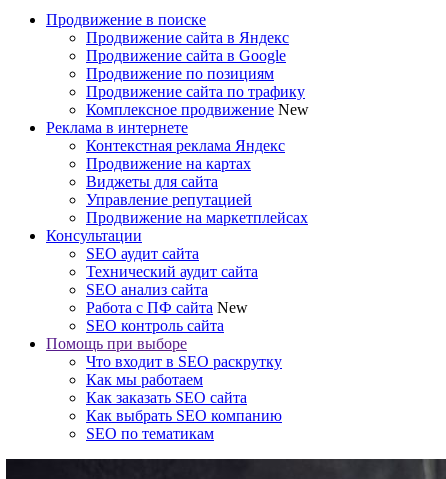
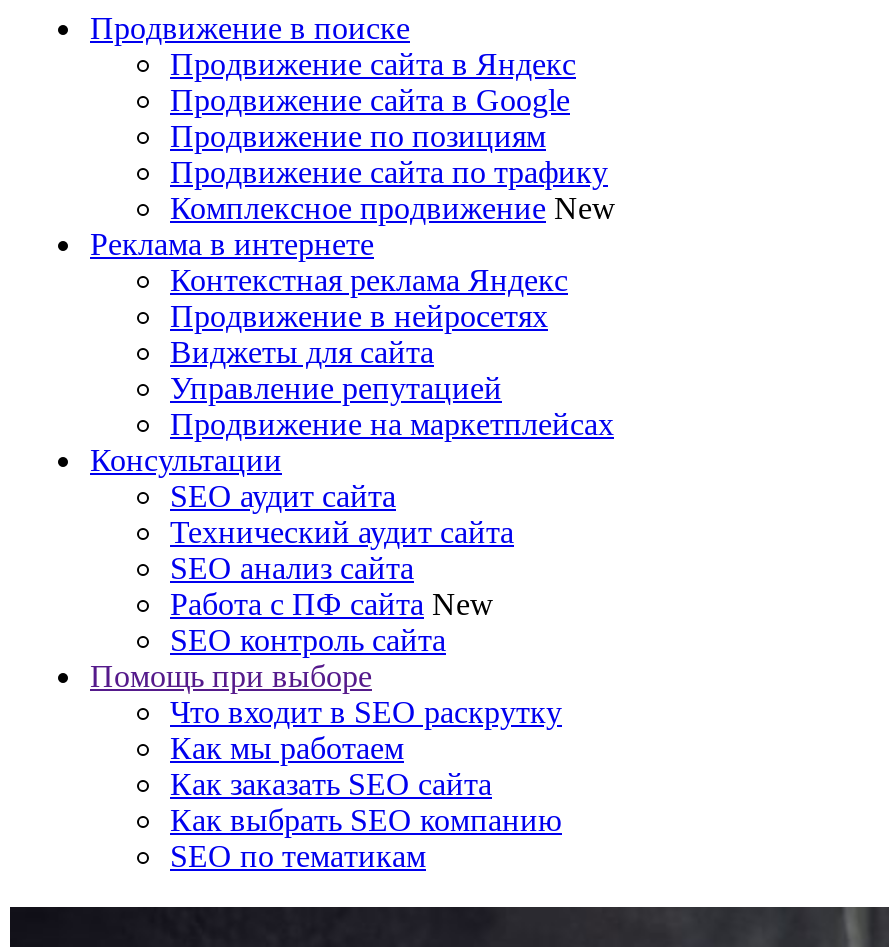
[86,155,251,172] Продвижение на картах -> [170,299,548,333] Продвижение в нейросетях

